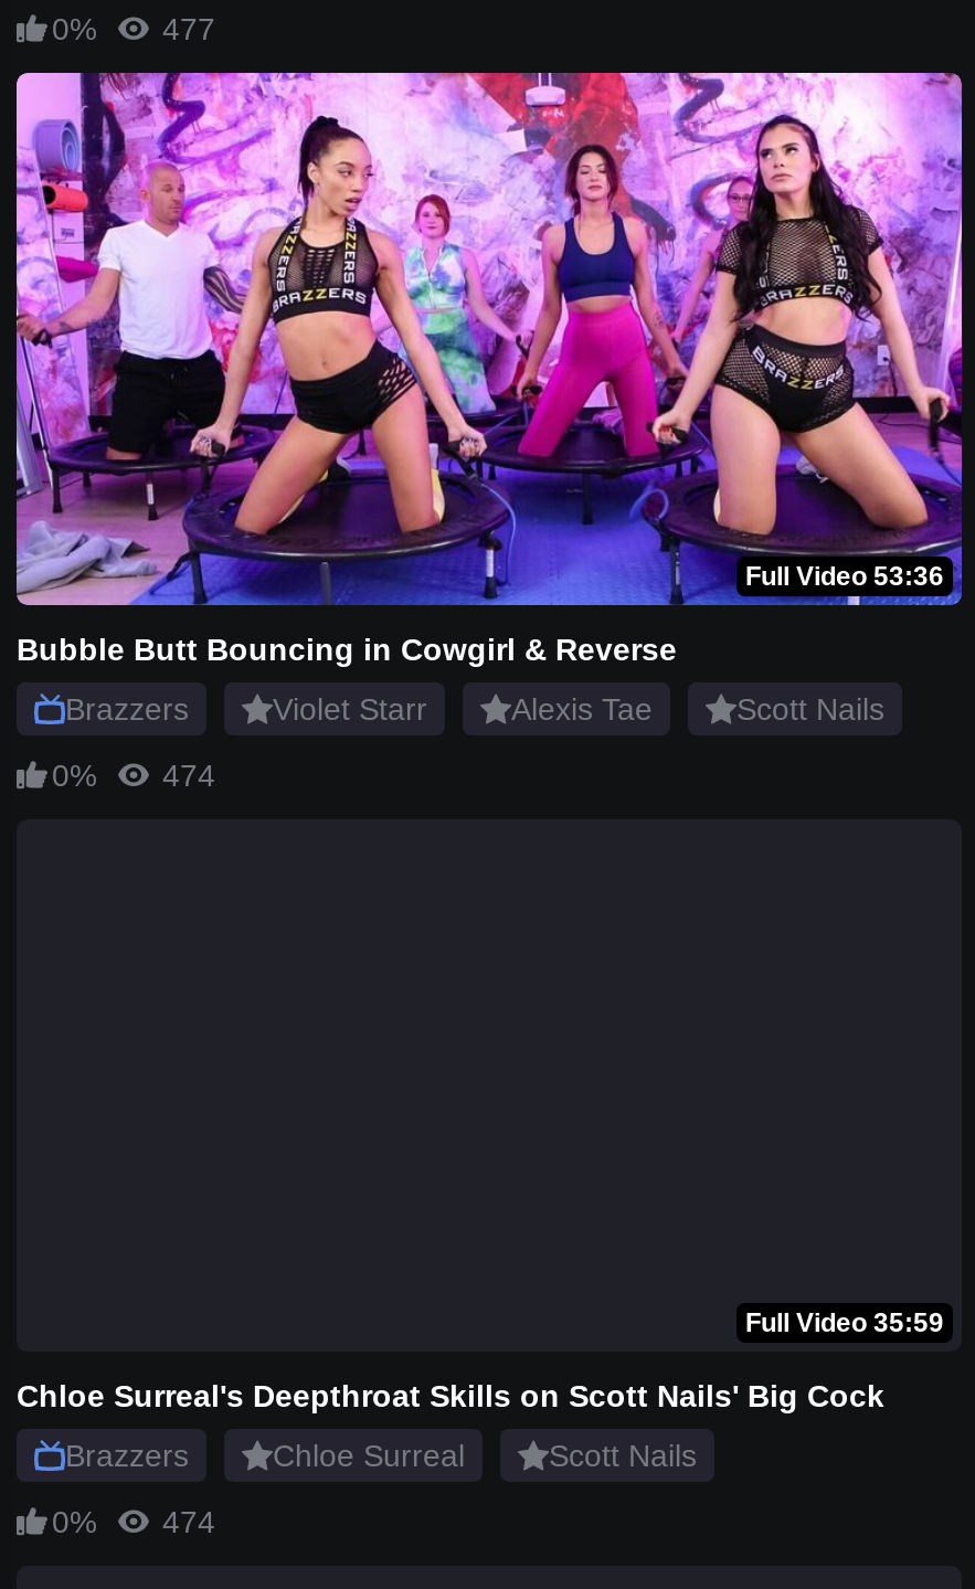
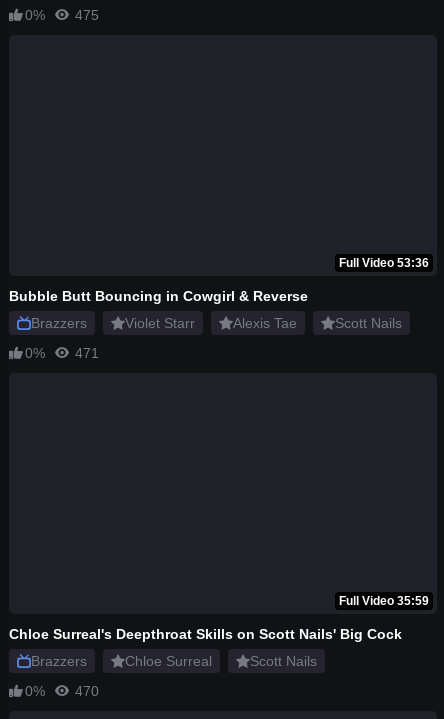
[52,11,215,46] 0% 477 -> [25,7,99,23] 0% 475
[14,71,964,607] [image] -> none
[52,757,215,792] 0% 474 -> [25,345,99,361] 0% 471
[52,1503,215,1538] 0% 474 -> [25,682,99,698] 0% 470

